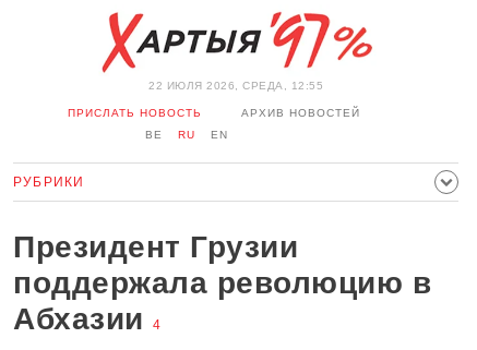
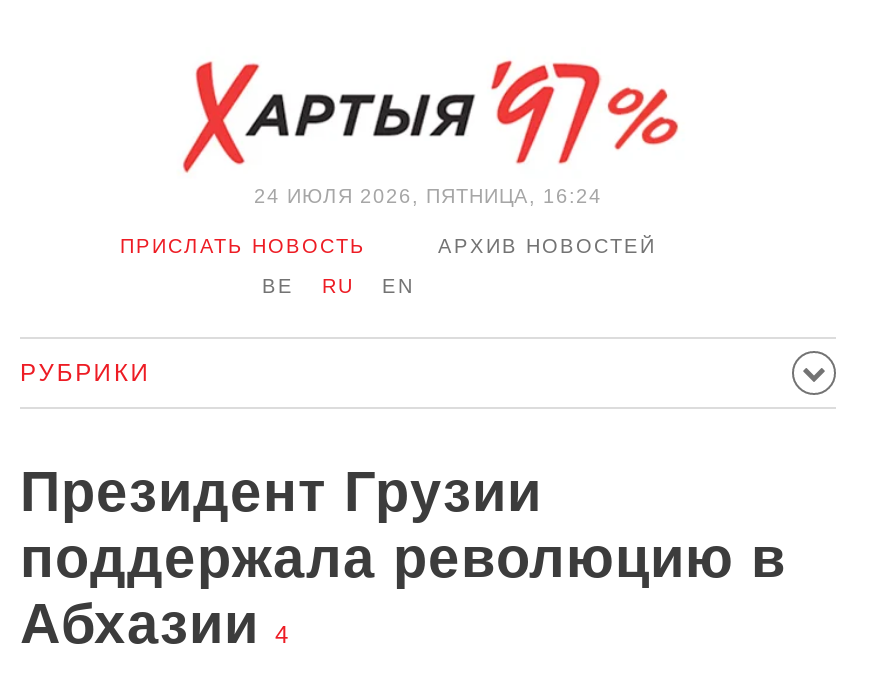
[148,80,323,92] 22 ИЮЛЯ 2026, СРЕДА, 12:55 -> [254,185,602,207] 24 ИЮЛЯ 2026, ПЯТНИЦА, 16:24

